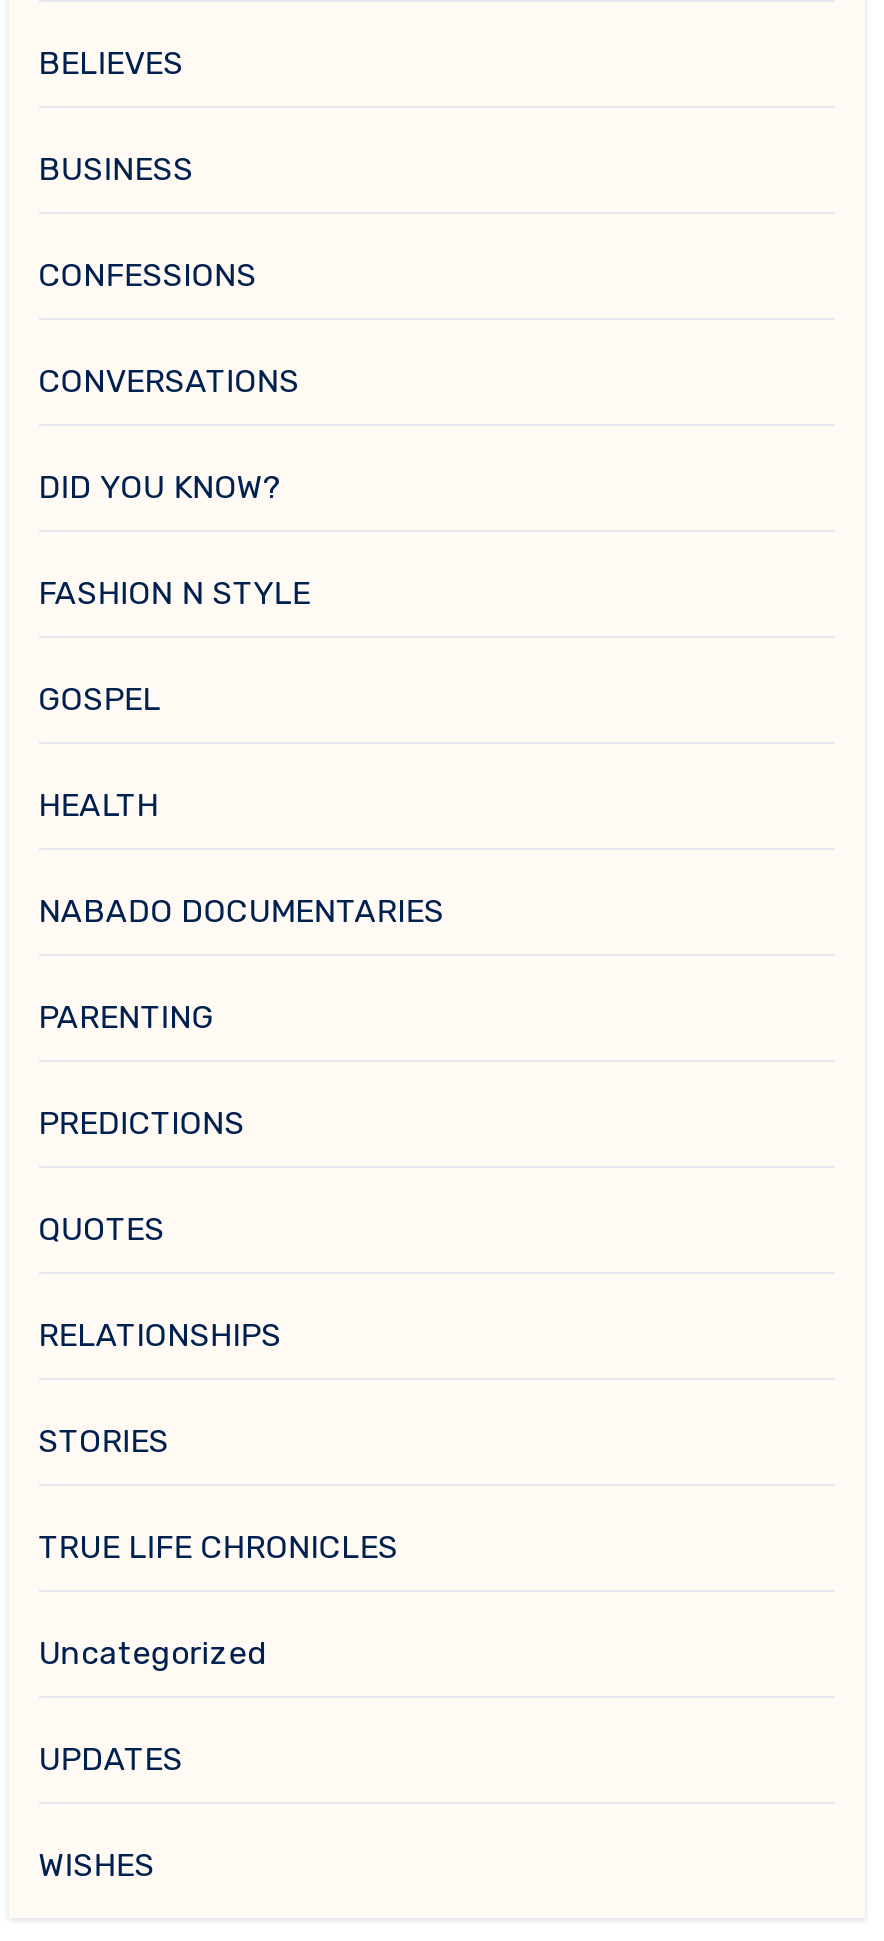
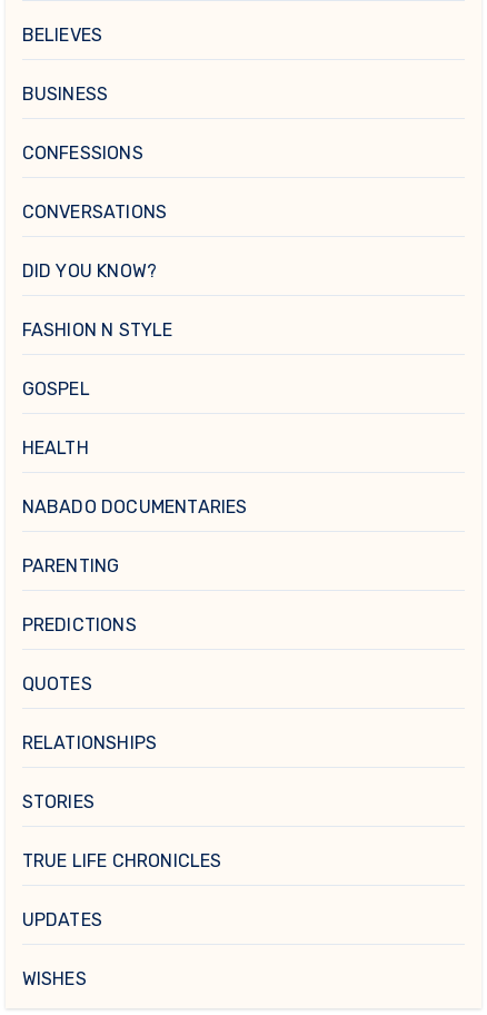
[38,1633,267,1671] Uncategorized -> none

